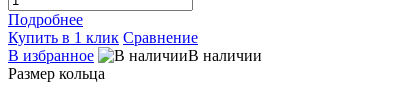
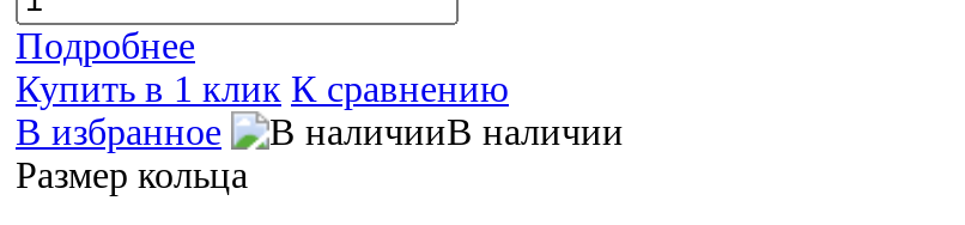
[8,29,198,46] Купить в 1 клик Сравнение -> [16,69,509,110] Купить в 1 клик К сравнению

